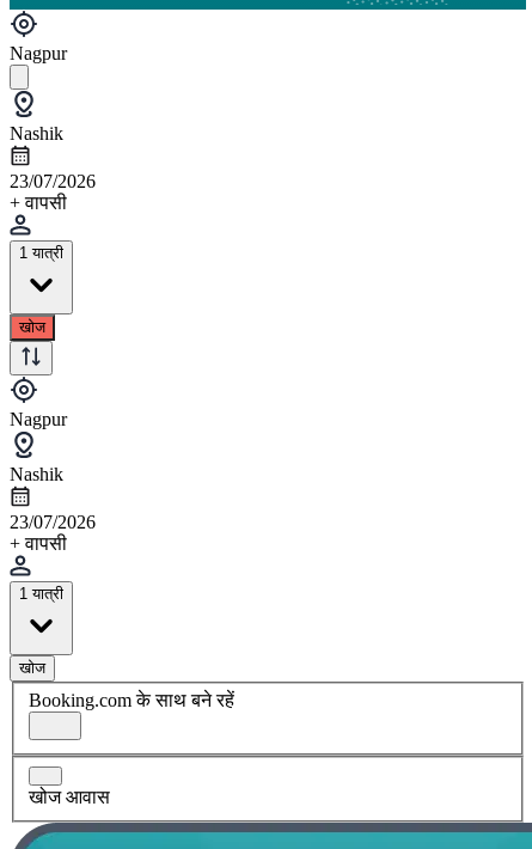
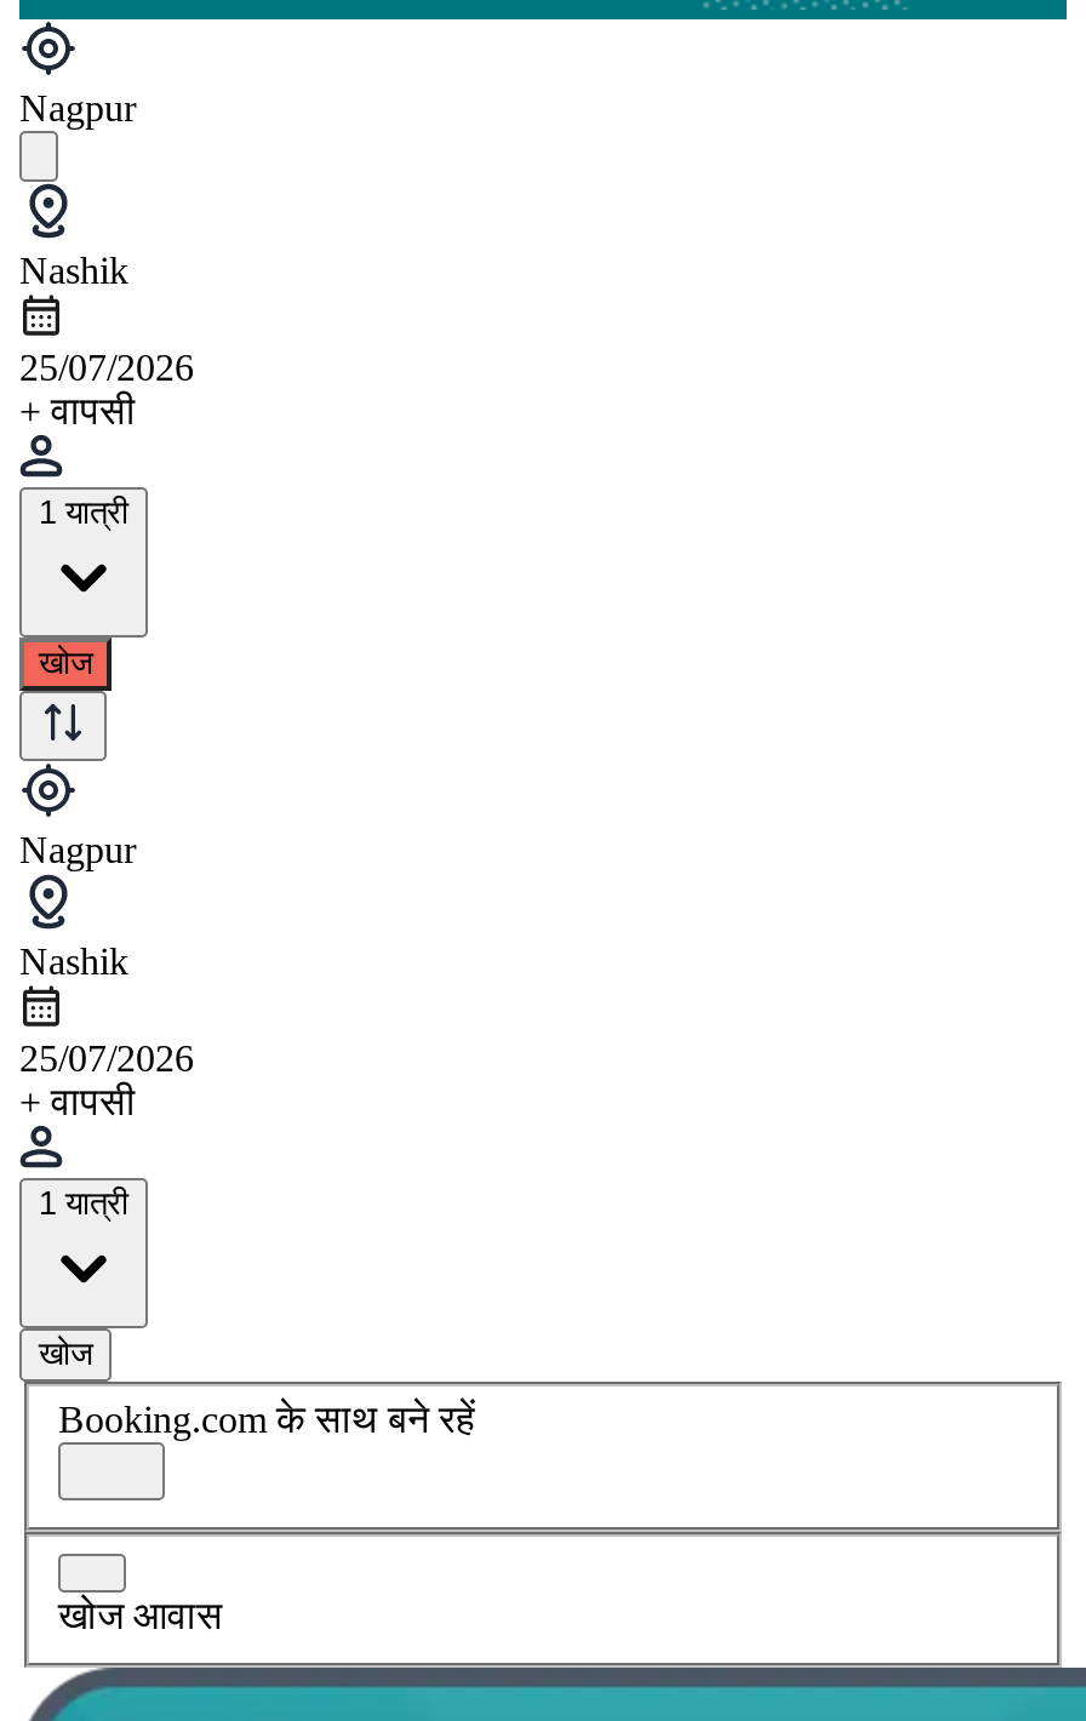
[10,171,96,191] 23/07/2026 -> [19,346,194,387] 25/07/2026
[10,512,96,532] 23/07/2026 -> [19,1037,194,1078] 25/07/2026

